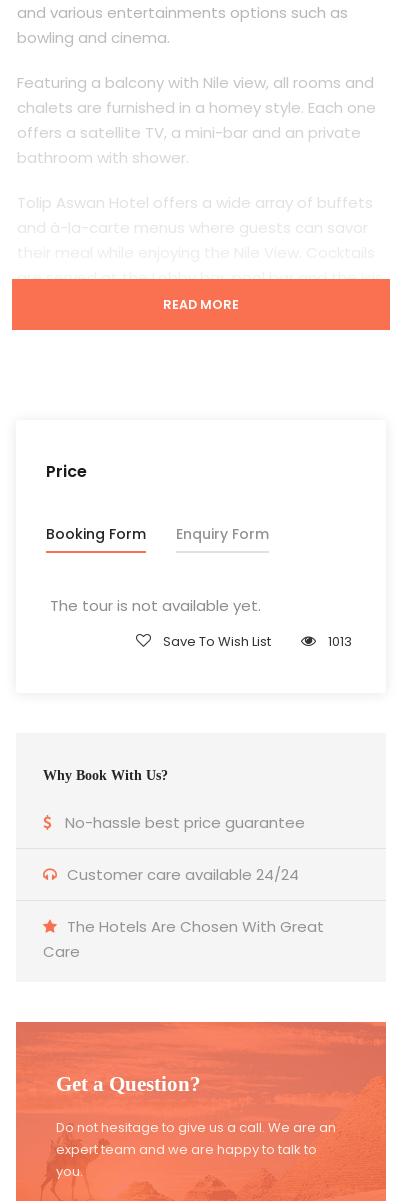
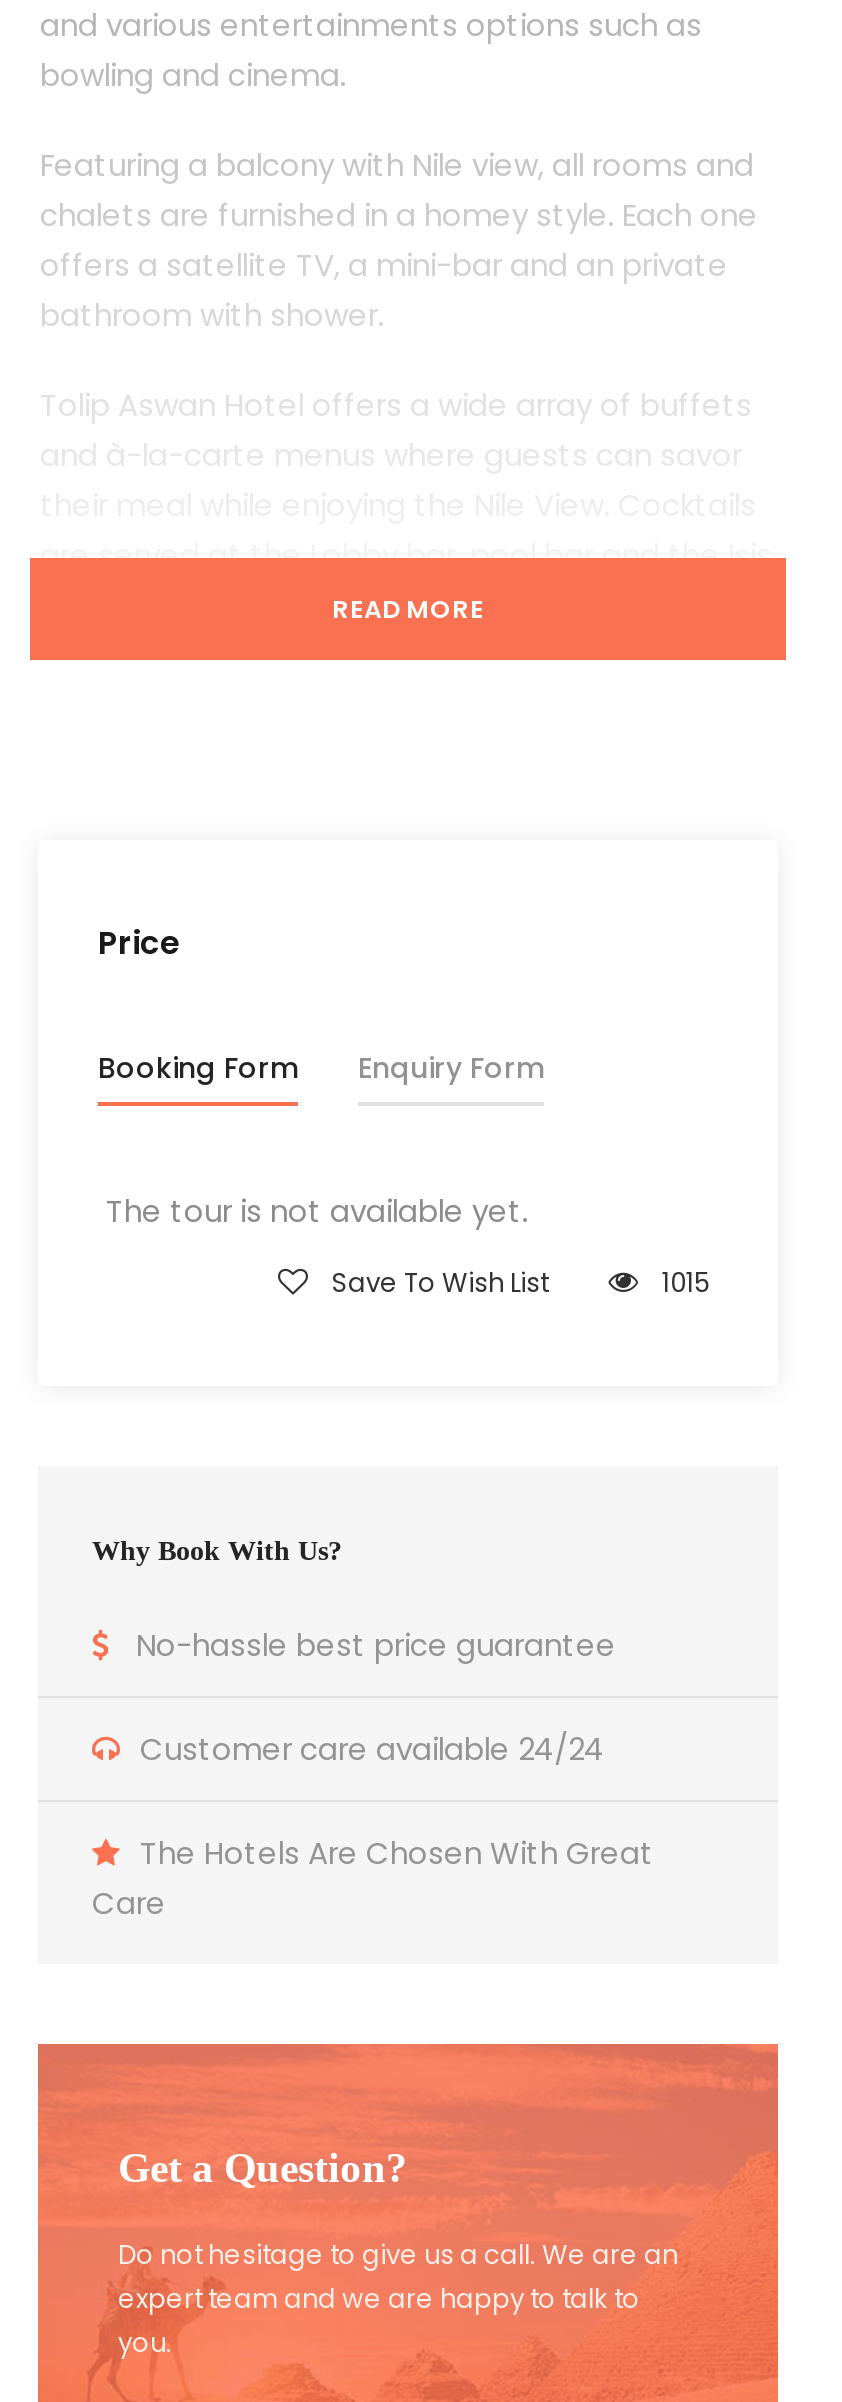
[328,632,352,651] 1013 -> [662,1264,710,1302] 1015

